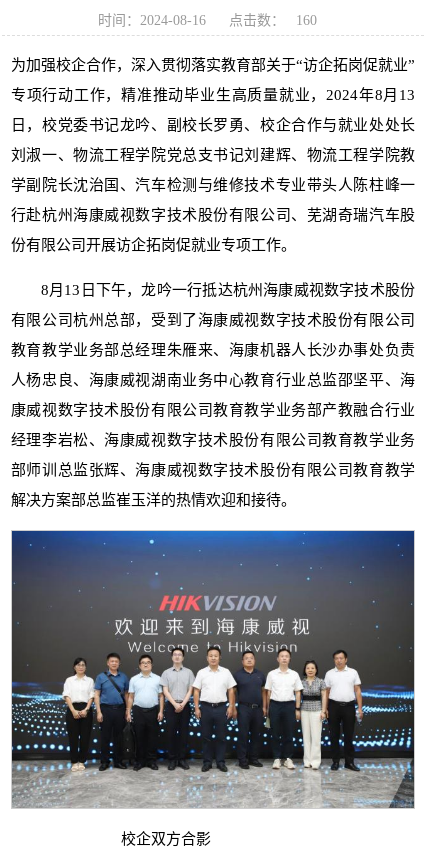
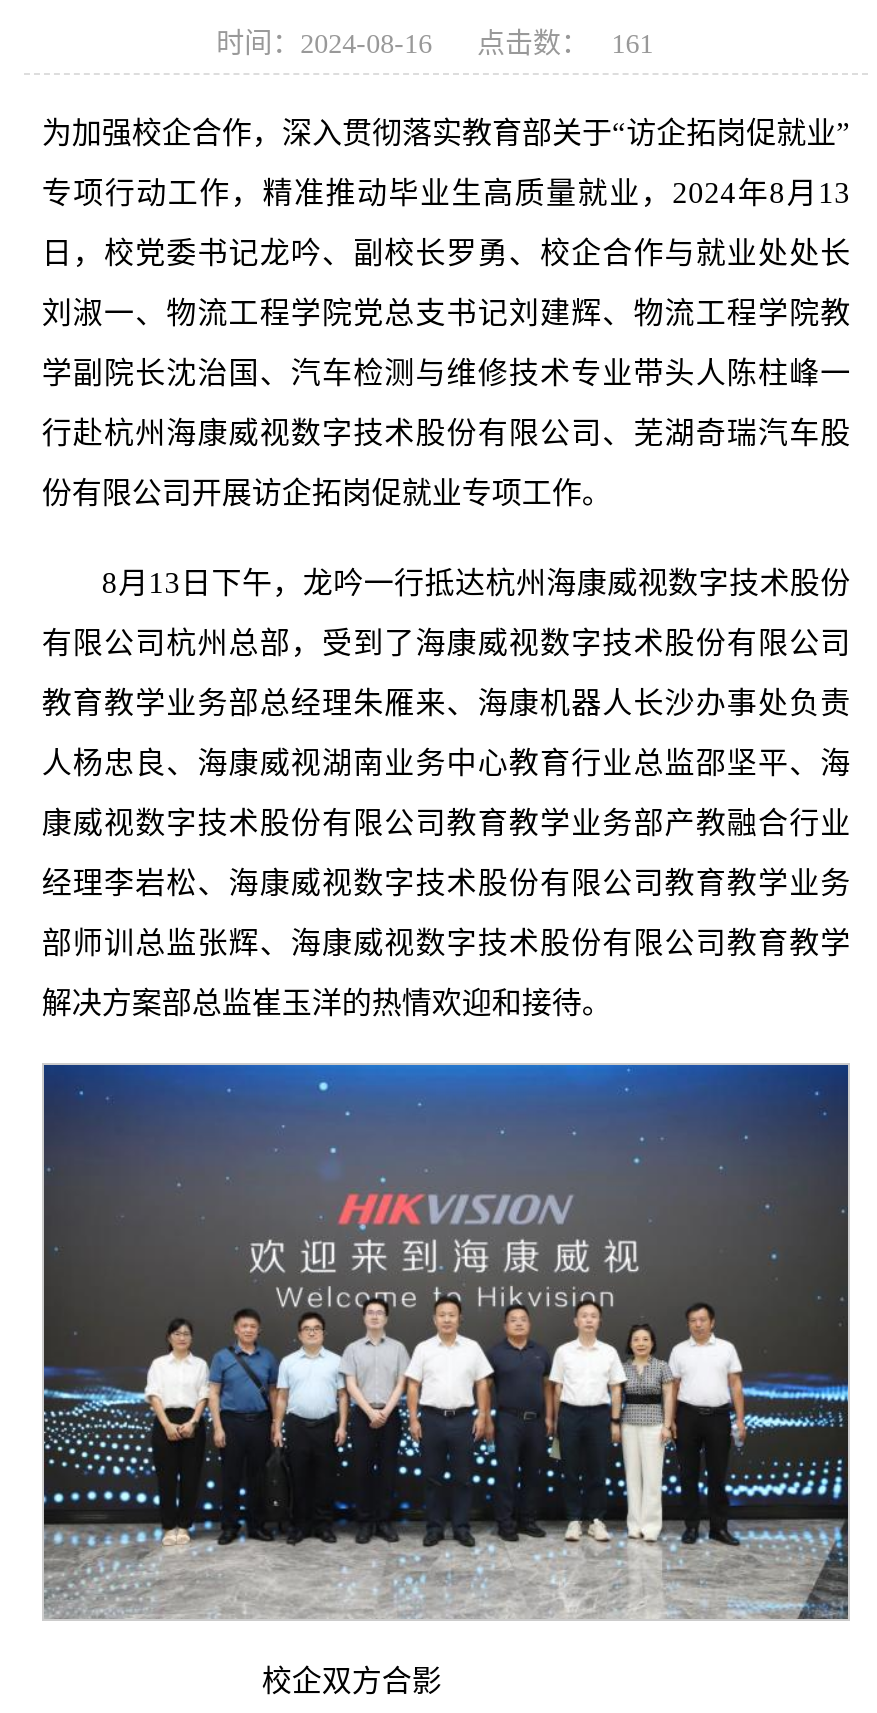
[98,13,317,28] 时间：2024-08-16 点击数： 160 -> [216,29,653,59] 时间：2024-08-16 点击数： 161

